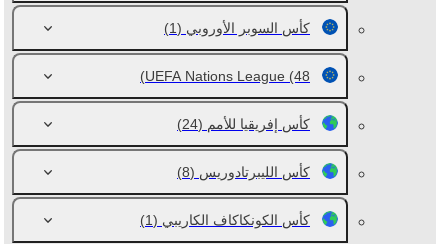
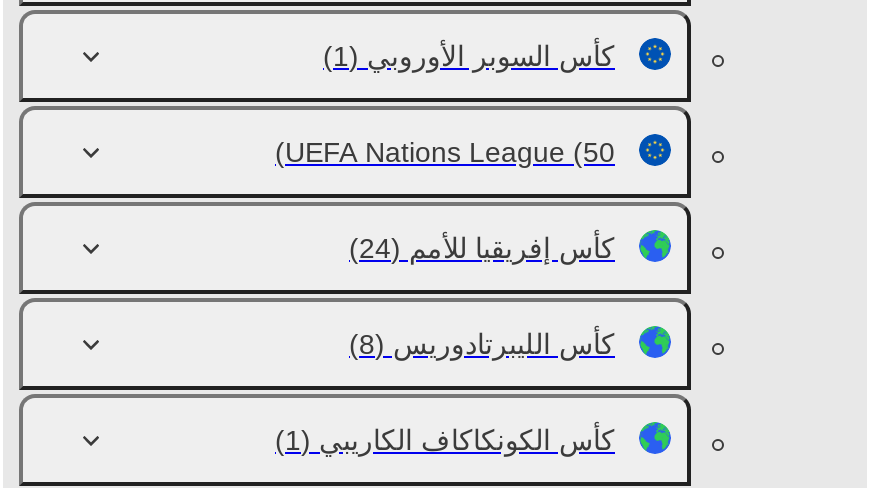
[145,68,310,84] UEFA Nations League (48) -> [285,136,615,168] UEFA Nations League (50)

